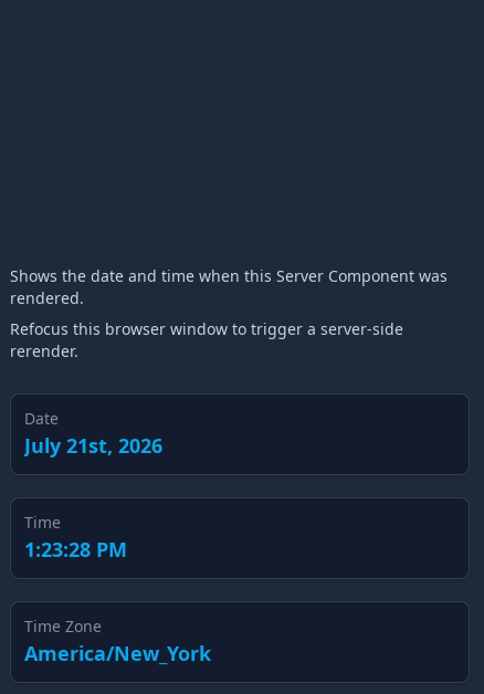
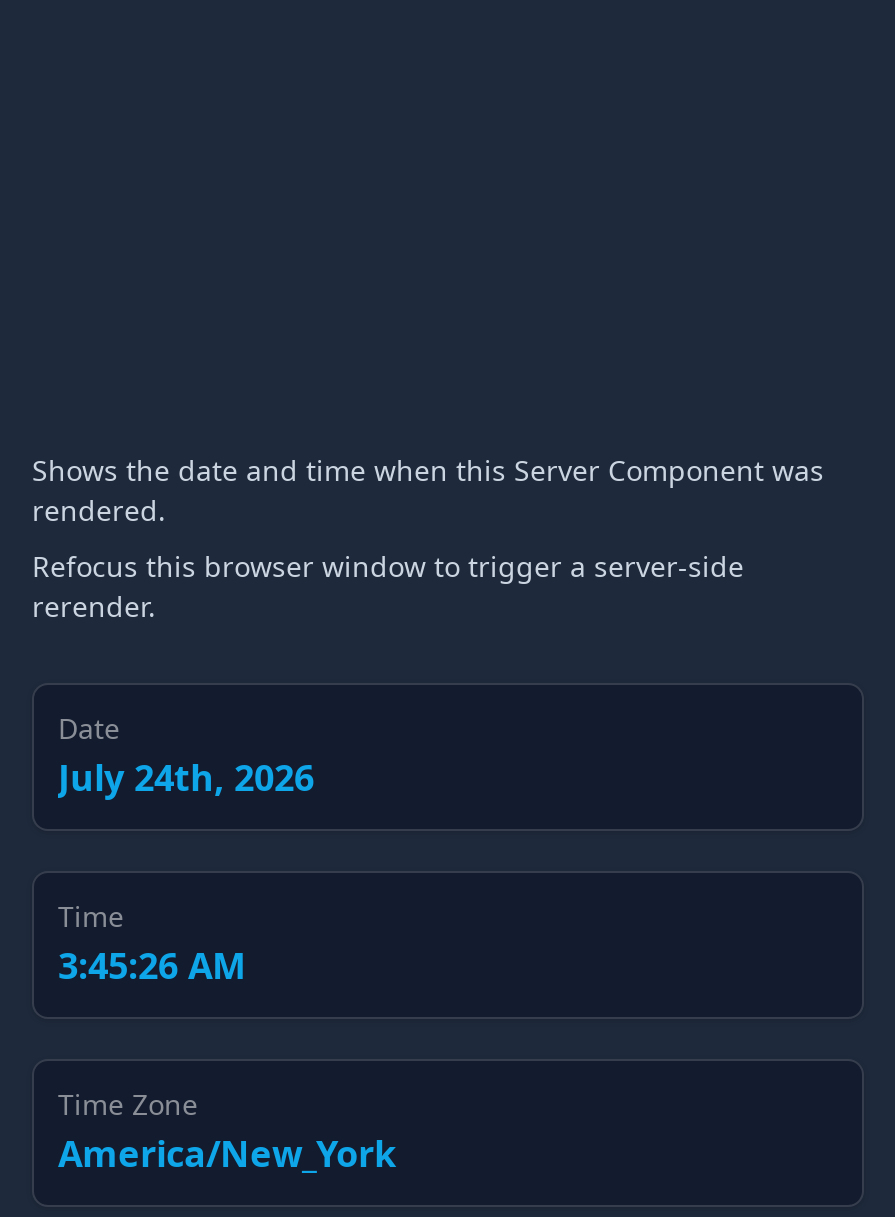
[24,432,162,459] July 21st, 2026 -> [58,753,314,801] July 24th, 2026
[24,536,127,562] 1:23:28 PM -> [58,941,246,989] 3:45:26 AM

